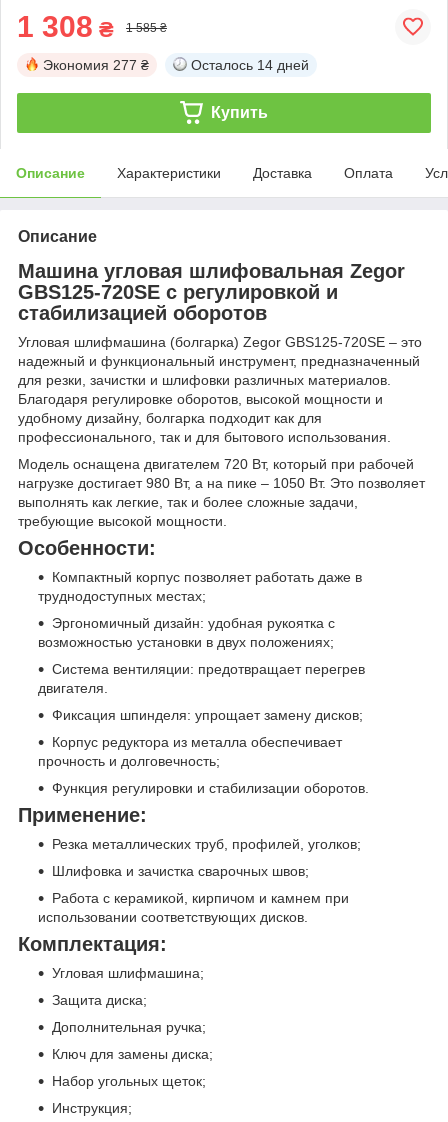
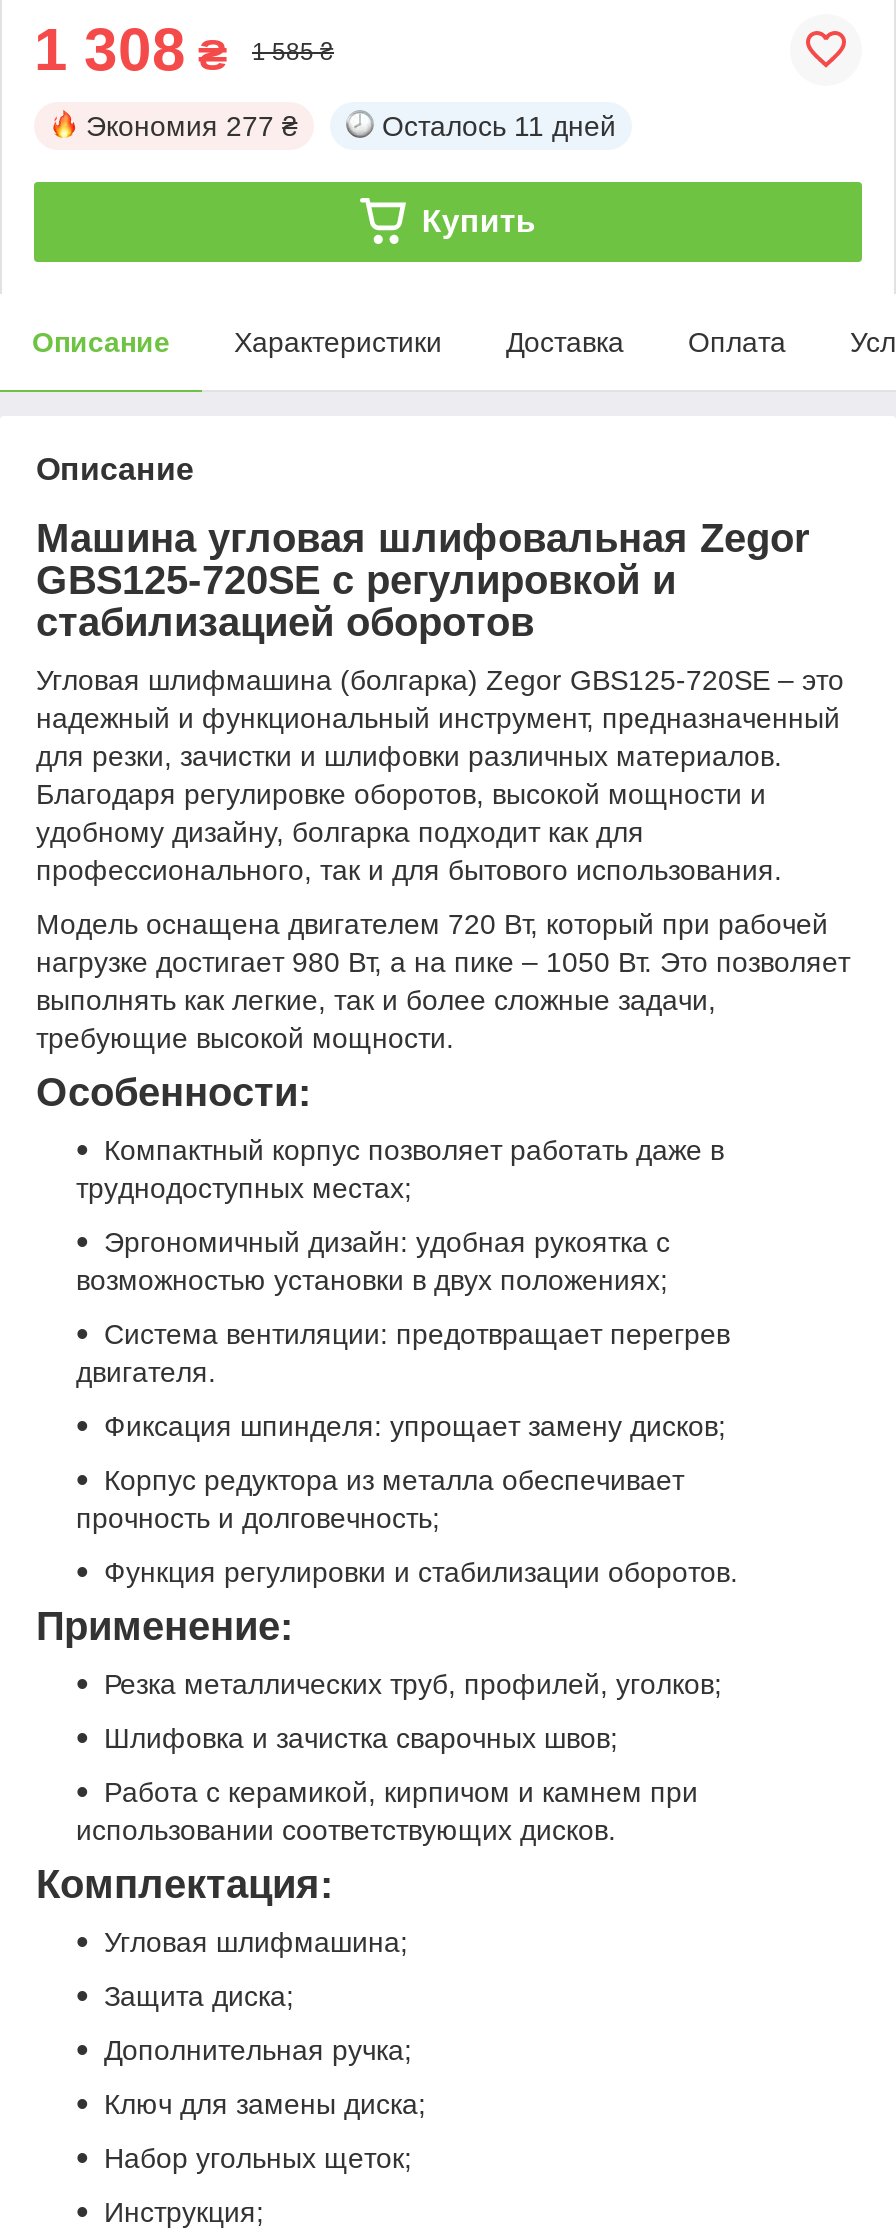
[191,57,309,73] Осталось 14 дней -> [382,110,616,142] Осталось 11 дней

